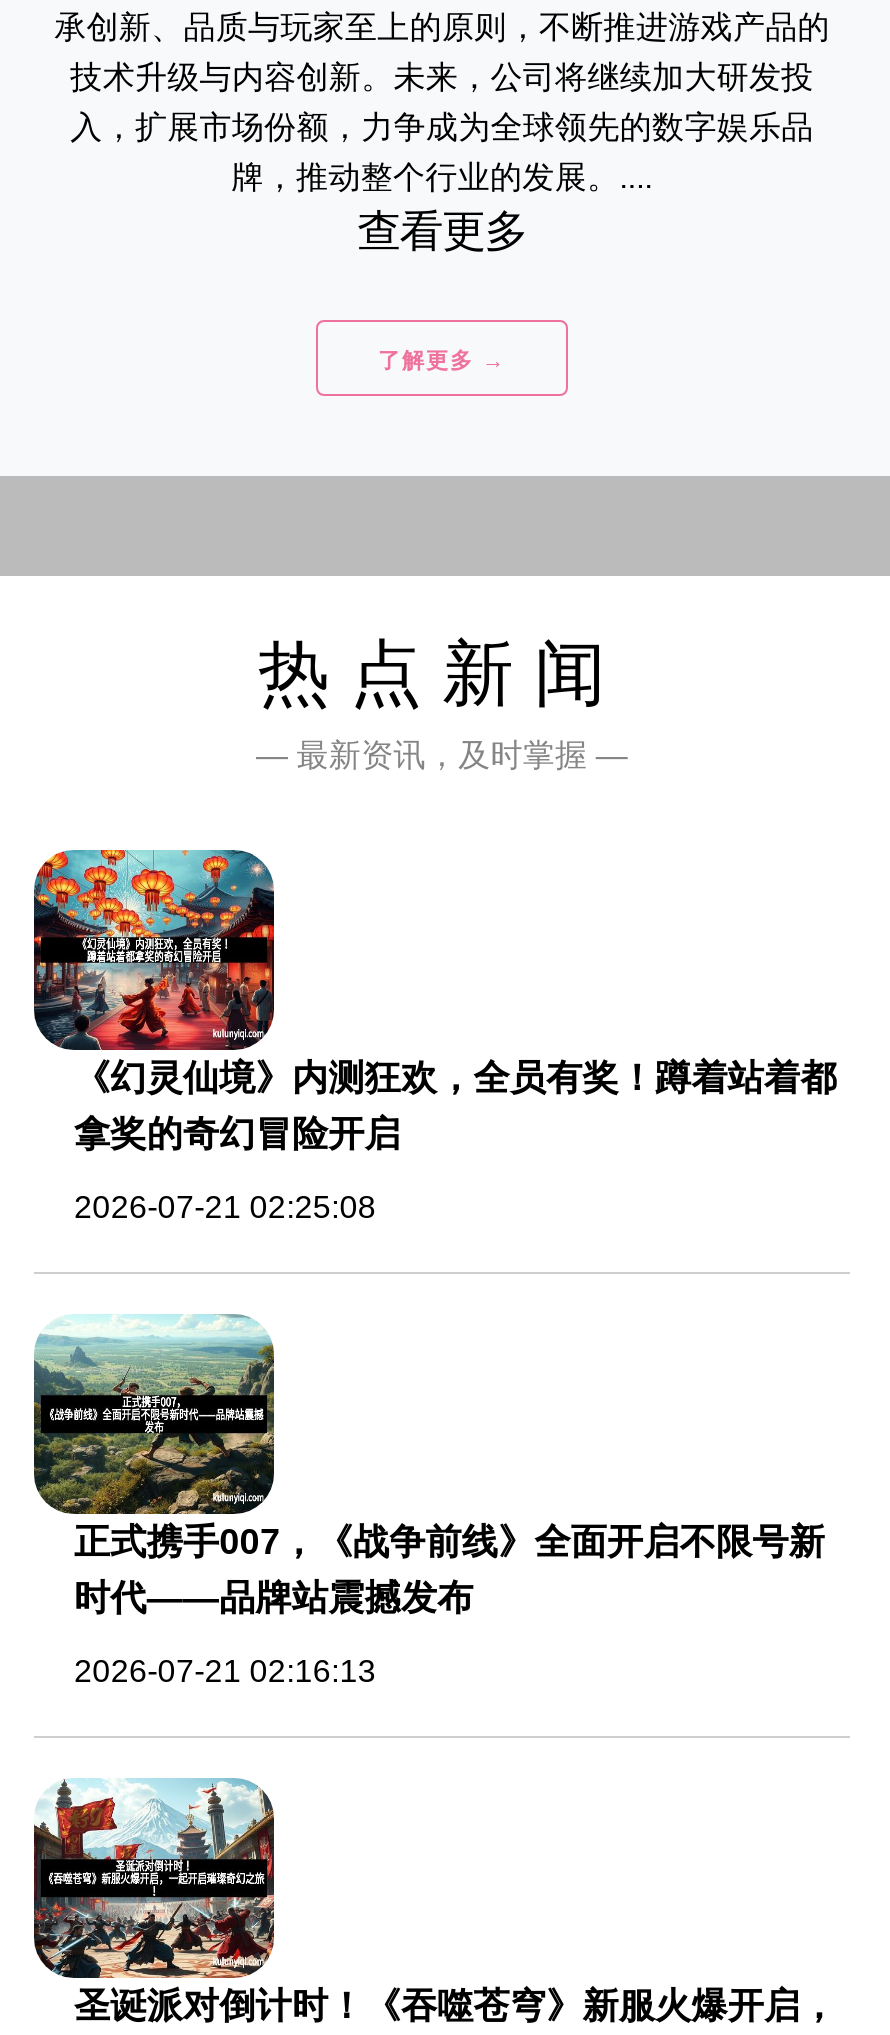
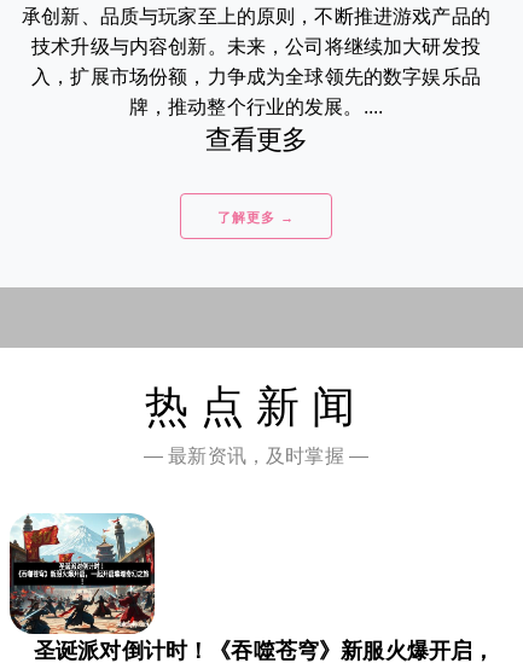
[32,848,837,1224] [image] | 《幻灵仙境》内测狂欢，全员有奖！蹲着站着都 | 拿奖的奇幻冒险开启 | 2026-07-21 02:25:08 -> none
[32,1314,825,1688] [image] | 正式携手007，《战争前线》全面开启不限号新 | 时代——品牌站震撼发布 | 2026-07-21 02:16:13 -> none

